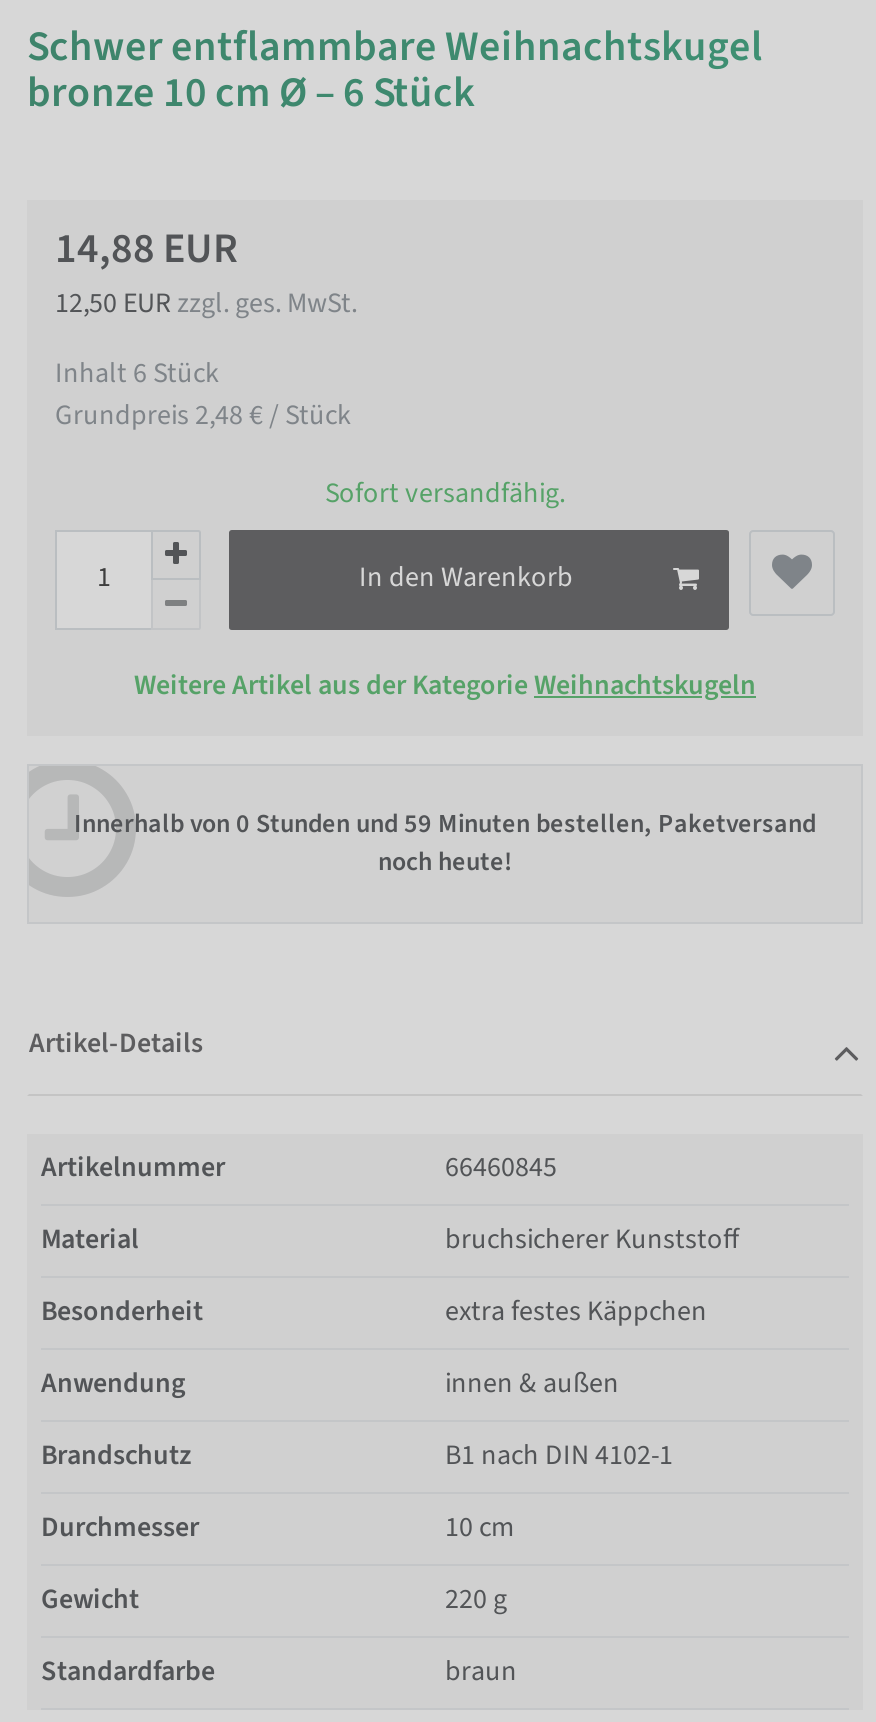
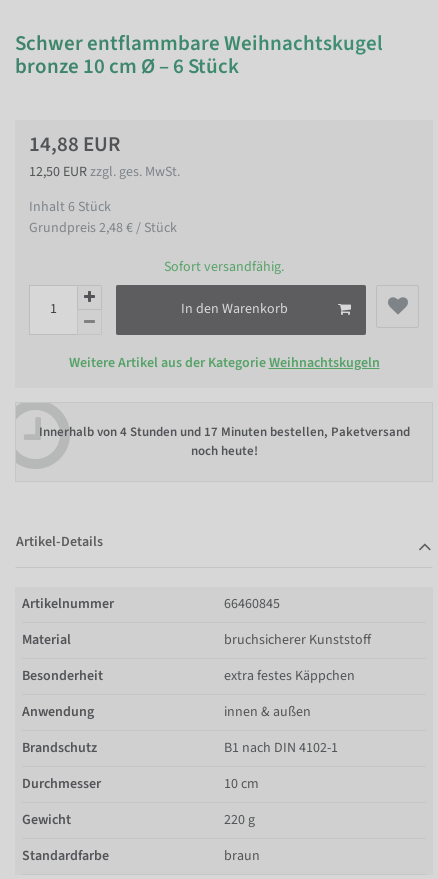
[74,806,816,842] Innerhalb von 0 Stunden und 59 Minuten bestellen, Paketversand -> [38,423,409,441] Innerhalb von 4 Stunden und 17 Minuten bestellen, Paketversand

